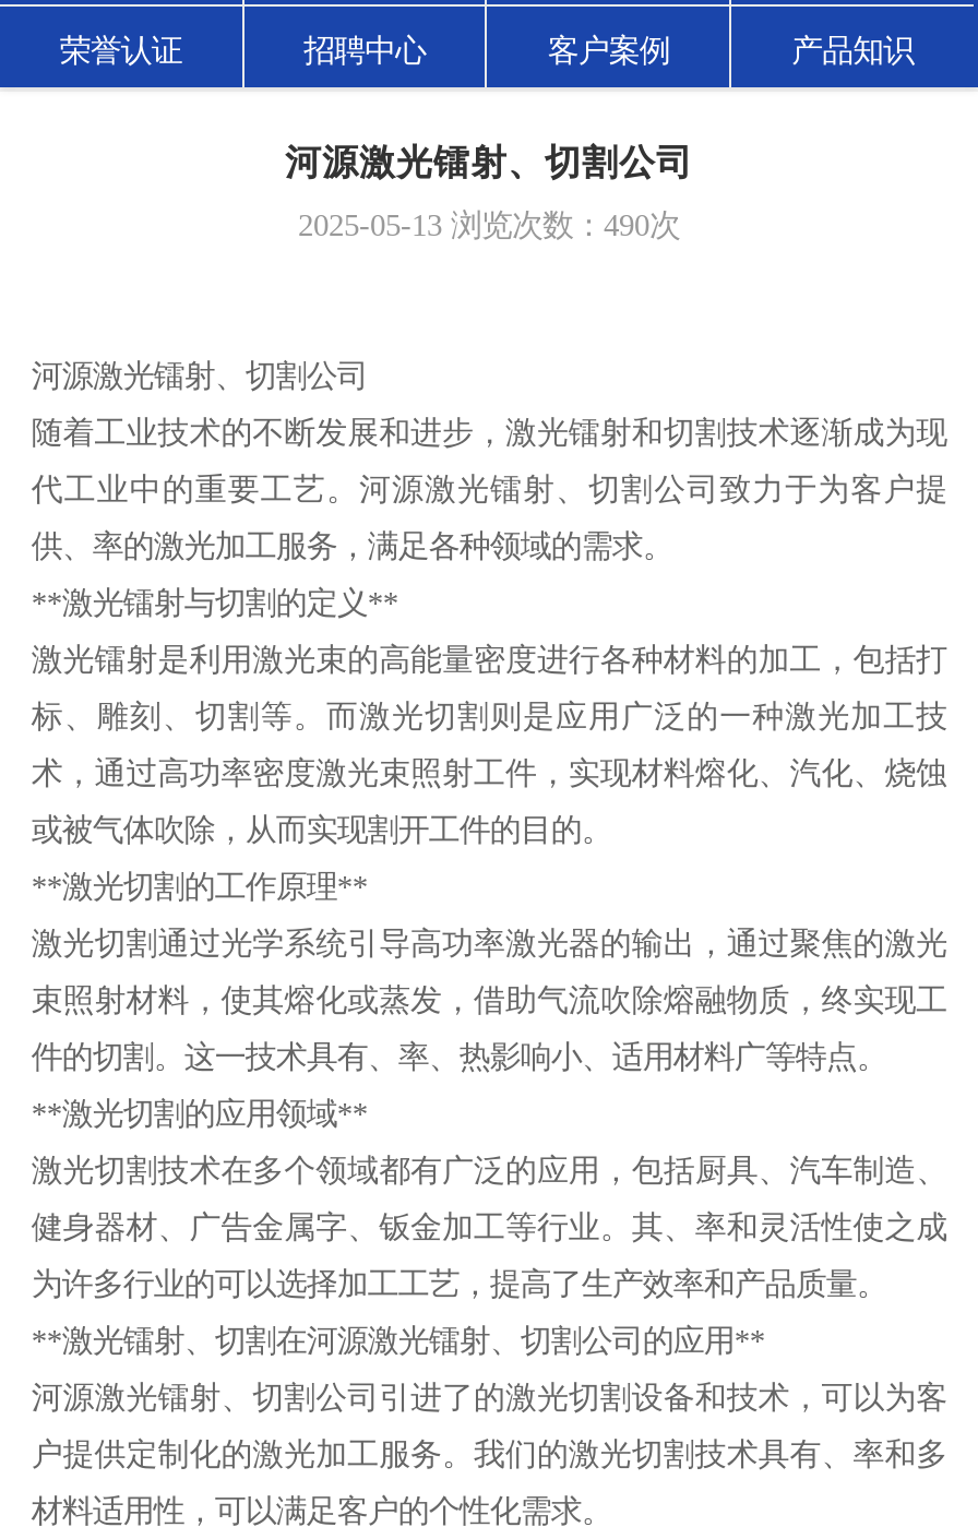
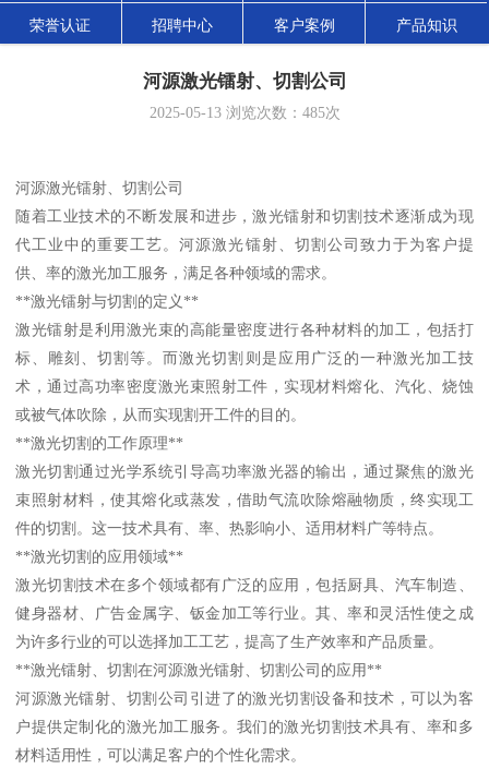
[298,208,680,243] 2025-05-13浏览次数：490次 -> [149,104,340,122] 2025-05-13浏览次数：485次

